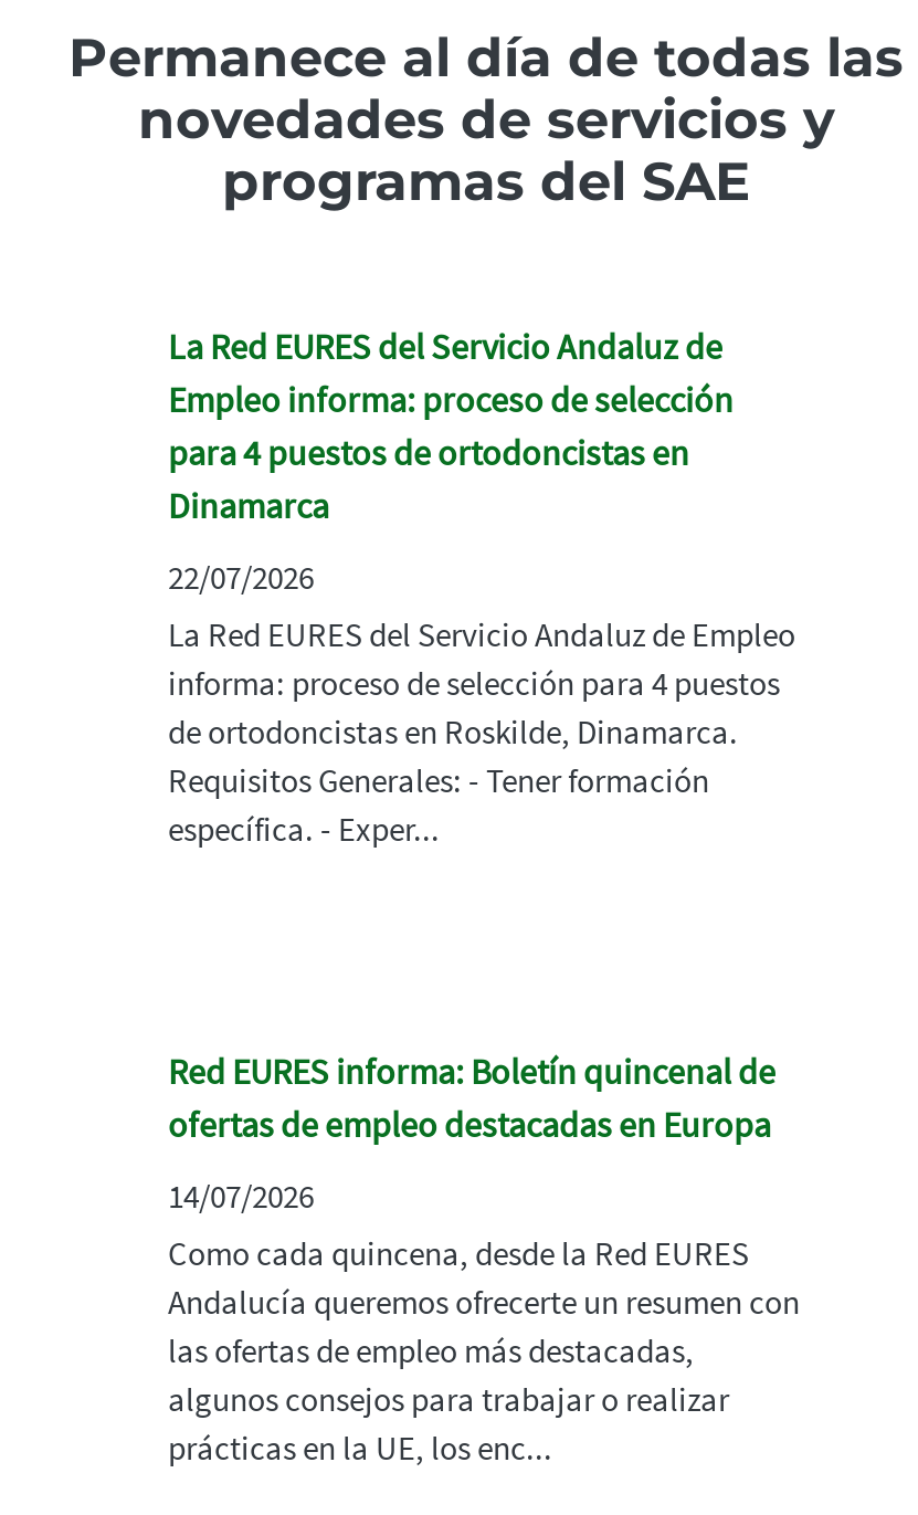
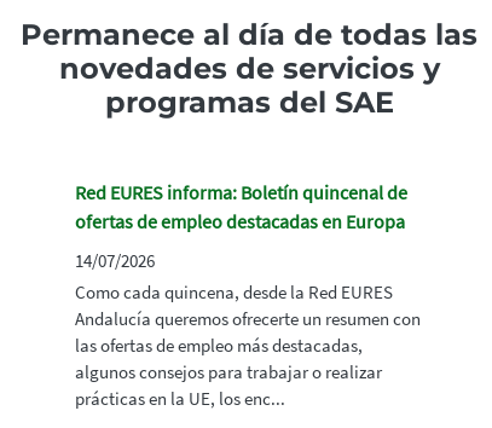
[168,324,795,850] La Red EURES del Servicio Andaluz de | Empleo informa: proceso de selección | para 4 puestos de ortodoncistas en | Dinamarca | 22/07/2026 | La Red EURES del Servicio Andaluz de Empleo | informa: proceso de selección para 4 puestos | de ortodoncistas en Roskilde, Dinamarca. | Requisitos Generales: - Tener formación | específica. - Exper... -> none

